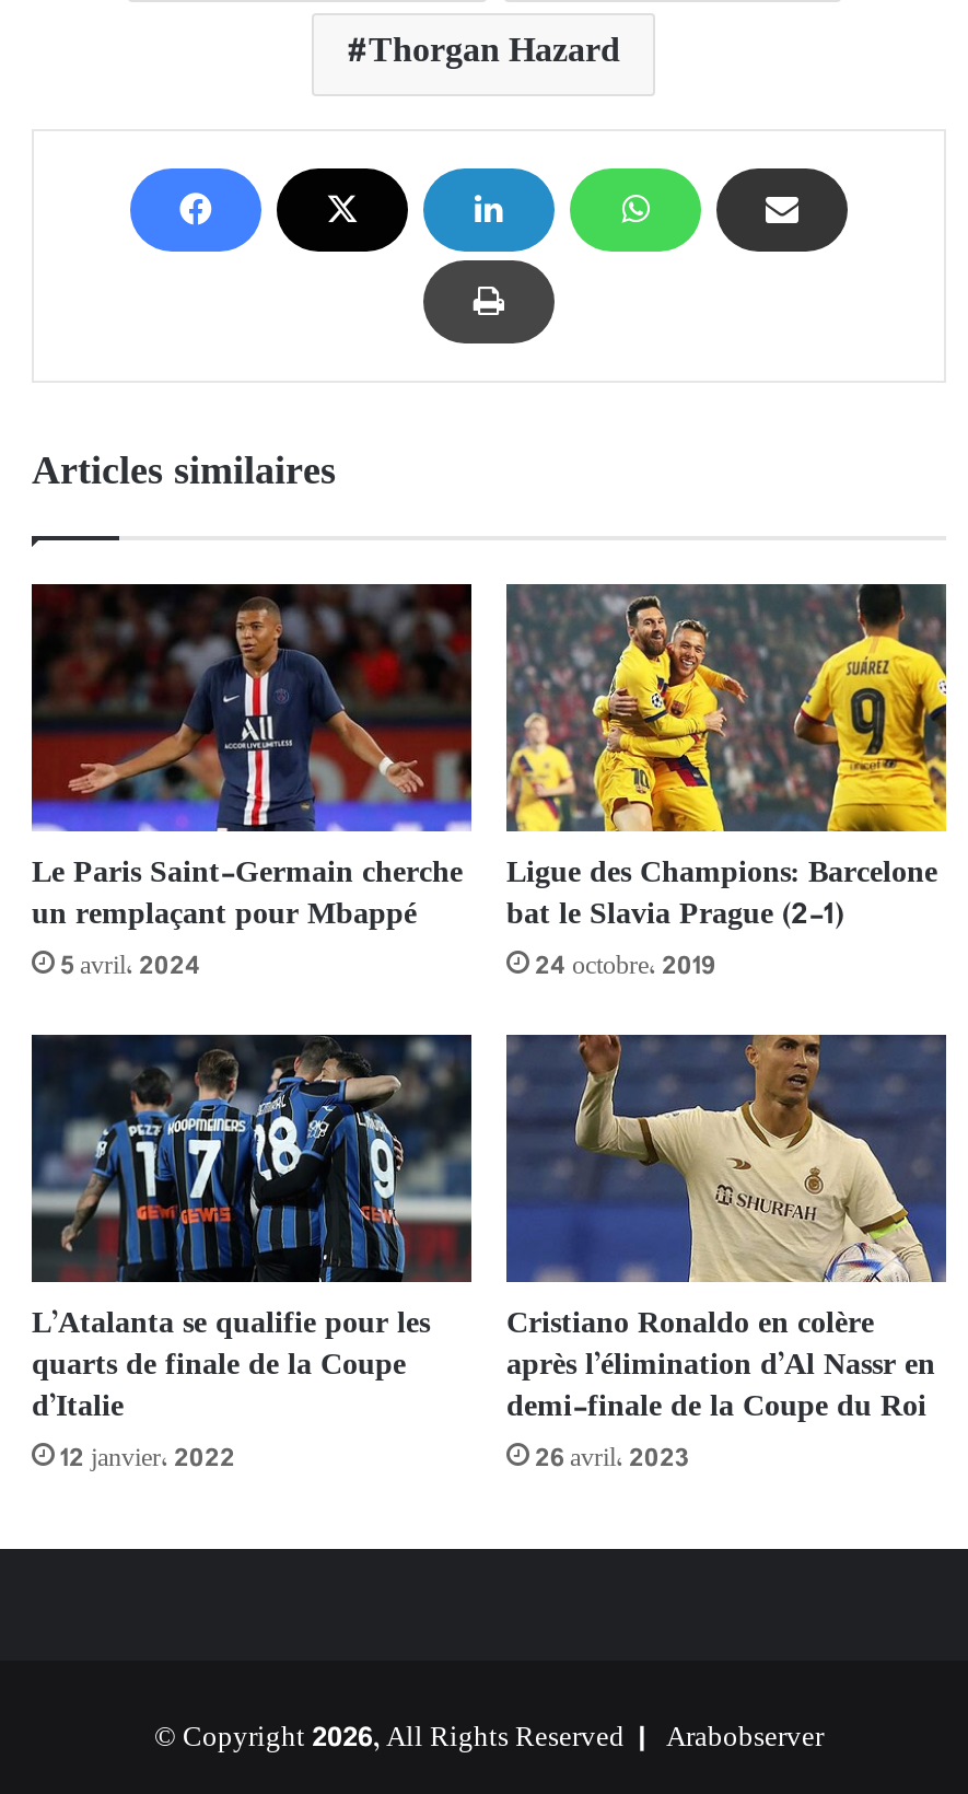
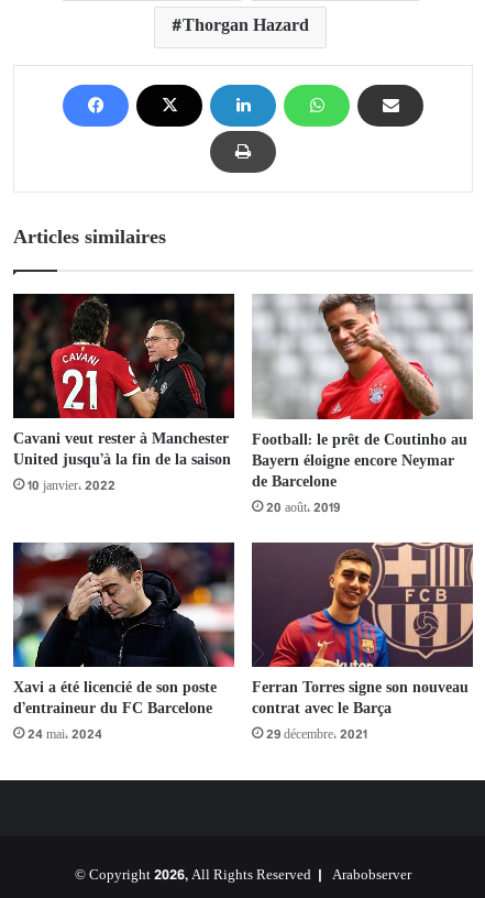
[30,584,474,989] [image] | Le Paris Saint-Germain cherche | un remplaçant pour Mbappé | 5 avril، 2024 -> [12,294,235,498] [image] | Cavani veut rester à Manchester | United jusqu’à la fin de la saison | 10 janvier، 2022
[504,582,948,989] [image] | Ligue des Champions: Barcelone | bat le Slavia Prague (2-1) | 24 octobre، 2019 -> [252,294,473,519] [image] | Football: le prêt de Coutinho au | Bayern éloigne encore Neymar | de Barcelone | 20 août، 2019
[30,1033,474,1481] [image] | L’Atalanta se qualifie pour les | quarts de finale de la Coupe | d’Italie | 12 janvier، 2022 -> [13,522,235,746] [image] | Xavi a été licencié de son poste | d’entraineur du FC Barcelone | 24 mai، 2024
[504,1033,948,1481] [image] | Cristiano Ronaldo en colère | après l’élimination d’Al Nassr en | demi-finale de la Coupe du Roi | 26 avril، 2023 -> [252,522,474,746] [image] | Ferran Torres signe son nouveau | contrat avec le Barça | 29 décembre، 2021

